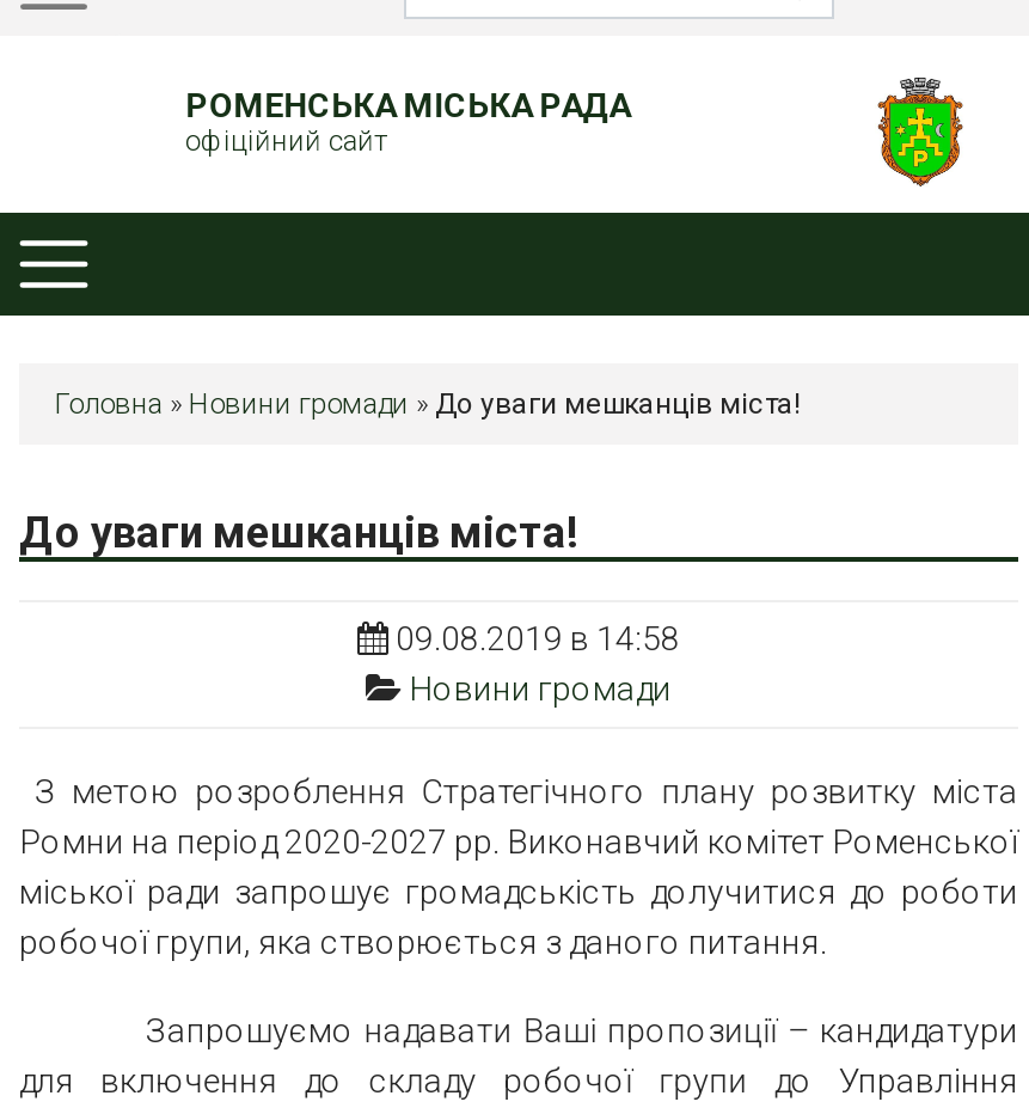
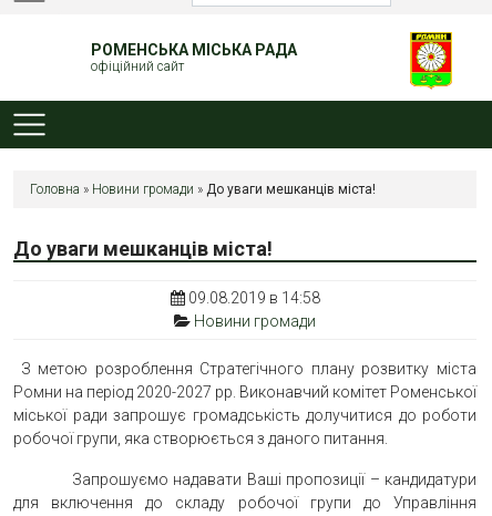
[875,69,966,186] [image] -> [409,31,453,89] [image]

